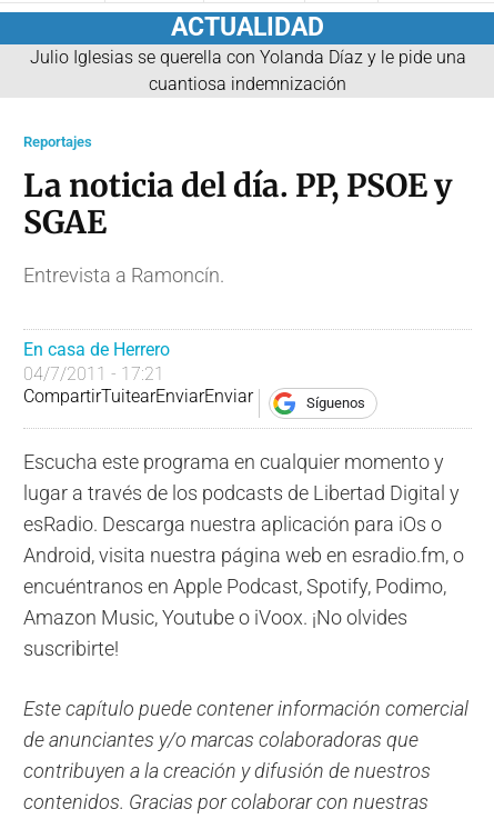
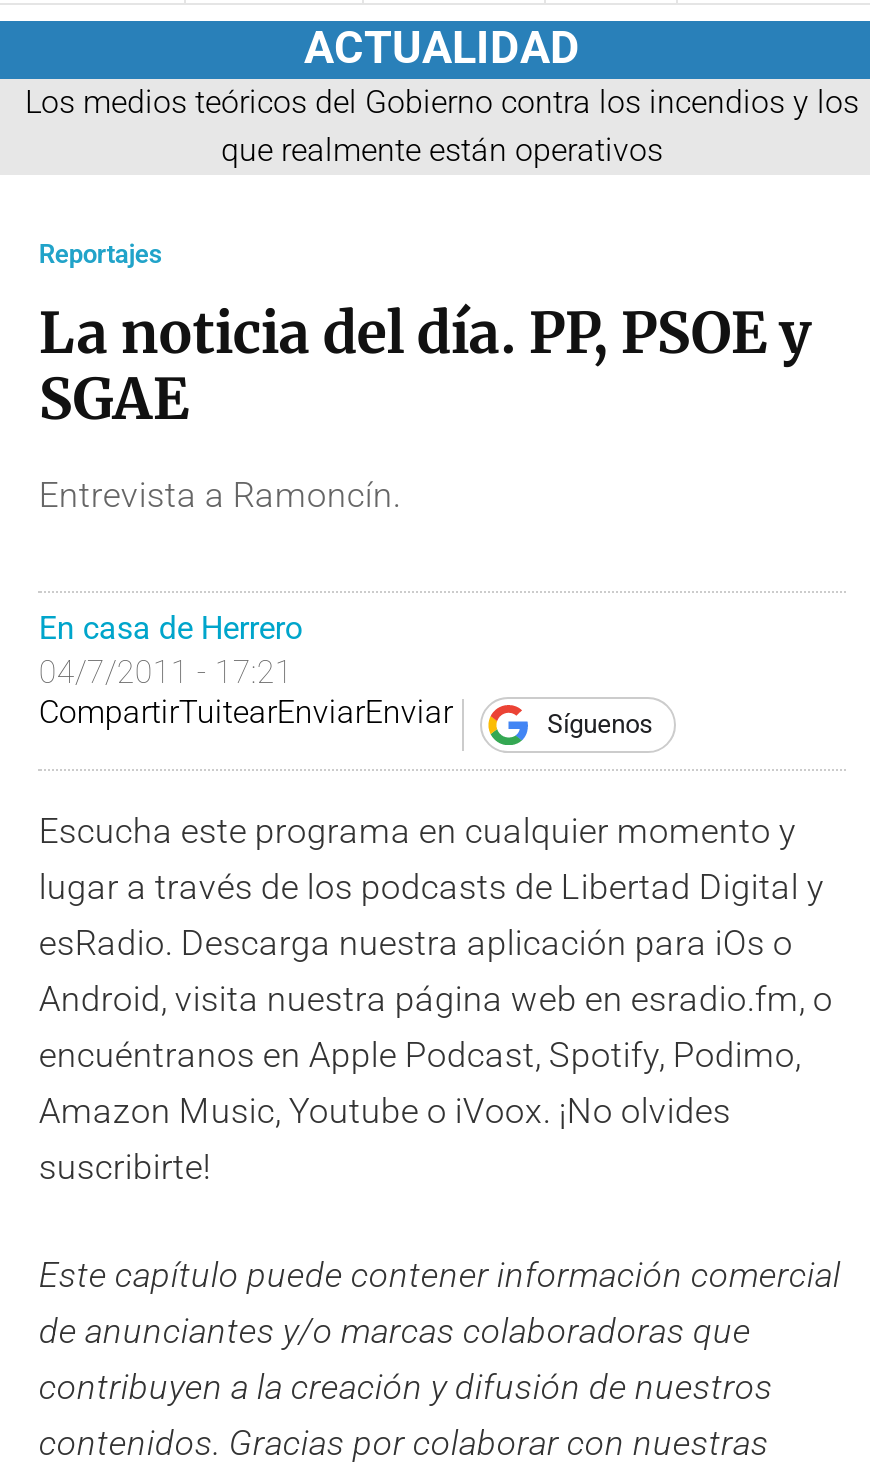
[29,46,466,94] Julio Iglesias se querella con Yolanda Díaz y le pide una | cuantiosa indemnización -> [25,82,859,168] Los medios teóricos del Gobierno contra los incendios y los | que realmente están operativos

